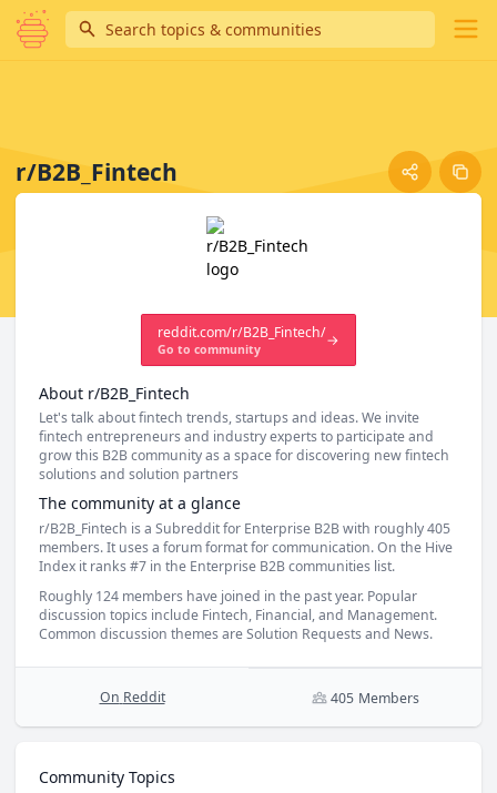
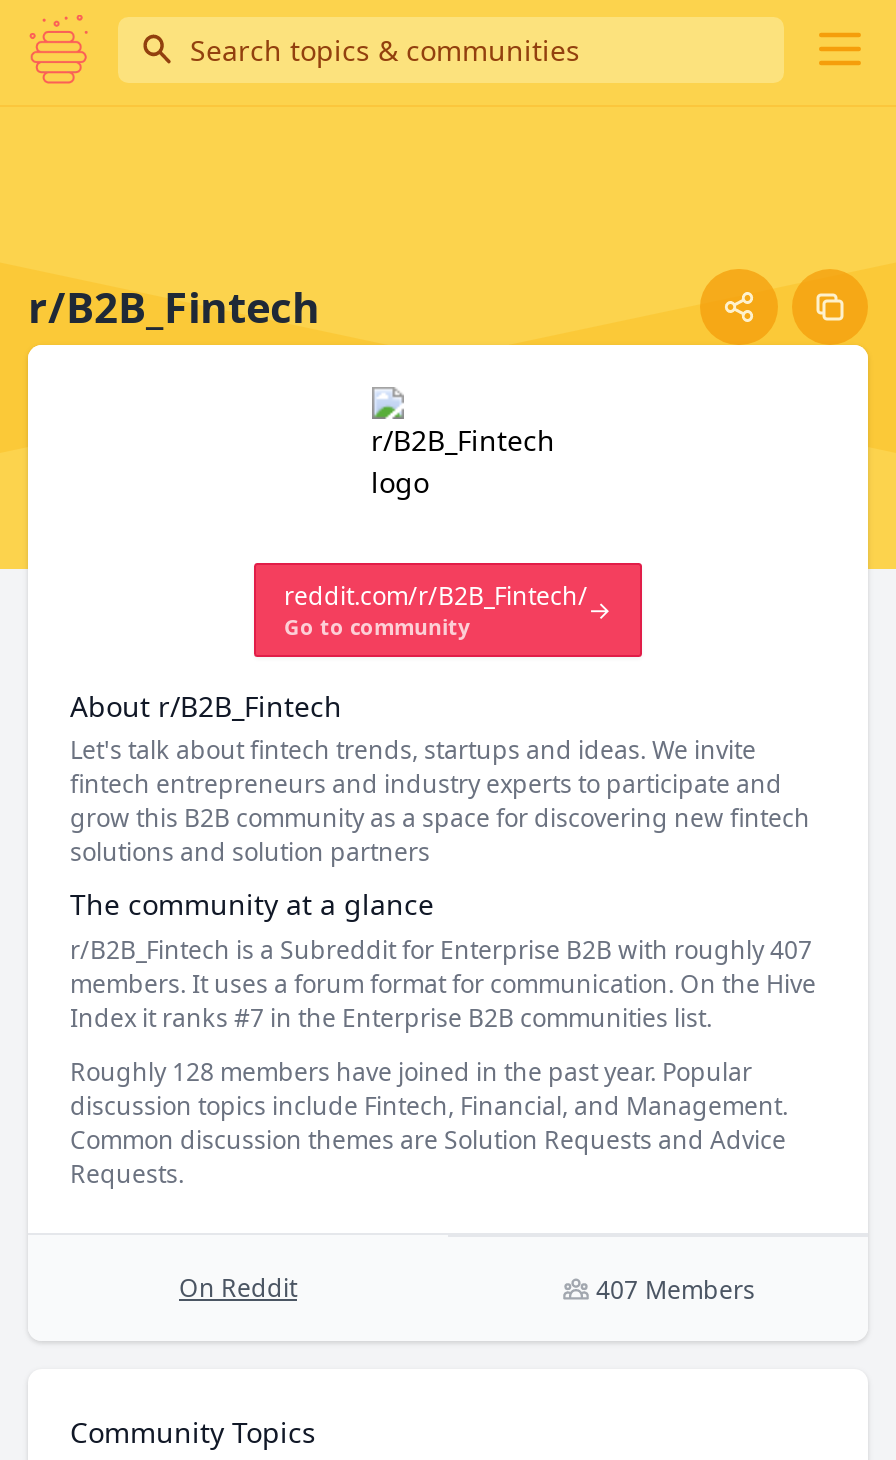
[39,518,450,537] r/B2B_Fintech is a Subreddit for Enterprise B2B with roughly 405 -> [70,932,812,966] r/B2B_Fintech is a Subreddit for Enterprise B2B with roughly 407
[39,587,417,606] Roughly 124 members have joined in the past year. Popular -> [70,1055,752,1089] Roughly 128 members have joined in the past year. Popular
[39,624,433,643] Common discussion themes are Solution Requests and News. -> [70,1123,786,1191] Common discussion themes are Solution Requests and Advice | Requests.
[331,688,419,707] 405 Members -> [596,1272,755,1306] 407 Members

